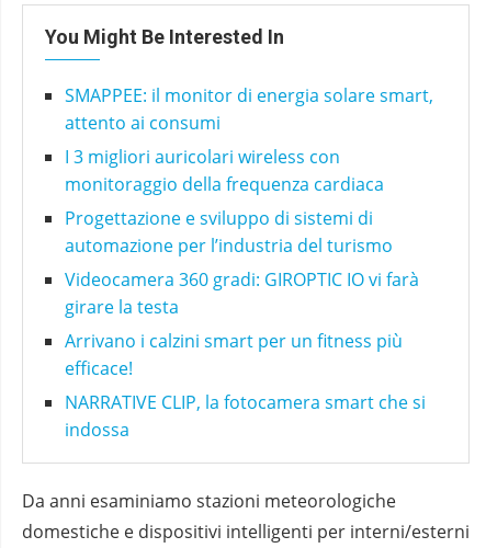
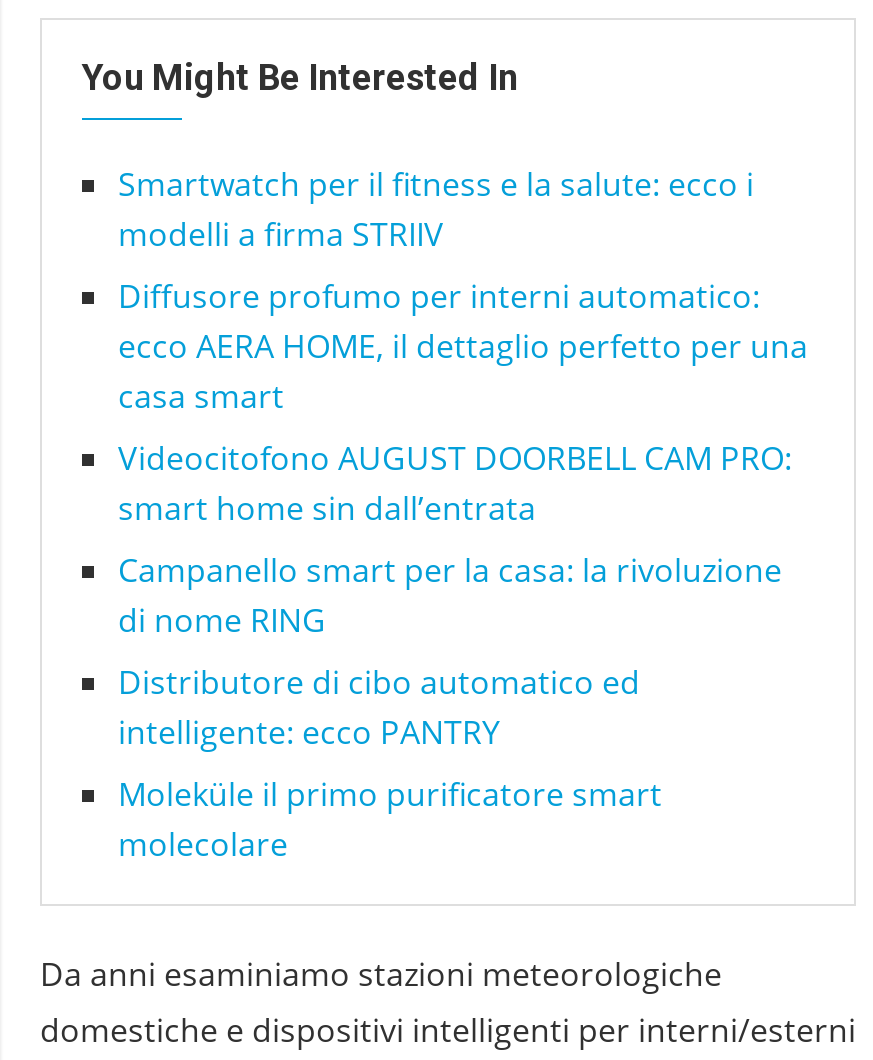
[65,84,433,442] SMAPPEE: il monitor di energia solare smart, | attento ai consumi | I 3 migliori auricolari wireless con | monitoraggio della frequenza cardiaca | Progettazione e sviluppo di sistemi di | automazione per l’industria del turismo | Videocamera 360 gradi: GIROPTIC IO vi farà | girare la testa | Arrivano i calzini smart per un fitness più | efficace! | NARRATIVE CLIP, la fotocamera smart che si | indossa -> [118,162,808,866] Smartwatch per il fitness e la salute: ecco i | modelli a firma STRIIV | Diffusore profumo per interni automatico: | ecco AERA HOME, il dettaglio perfetto per una | casa smart | Videocitofono AUGUST DOORBELL CAM PRO: | smart home sin dall’entrata | Campanello smart per la casa: la rivoluzione | di nome RING | Distributore di cibo automatico ed | intelligente: ecco PANTRY | Moleküle il primo purificatore smart | molecolare

